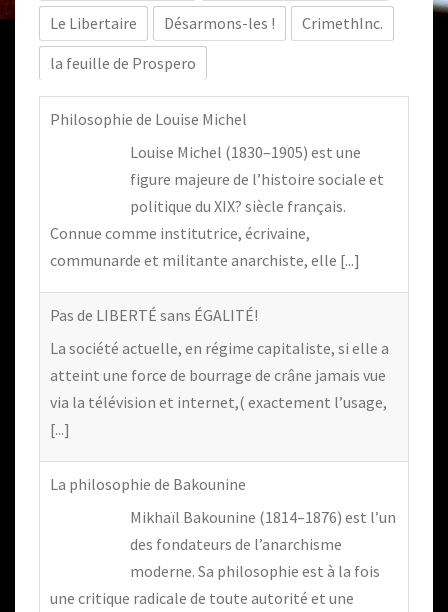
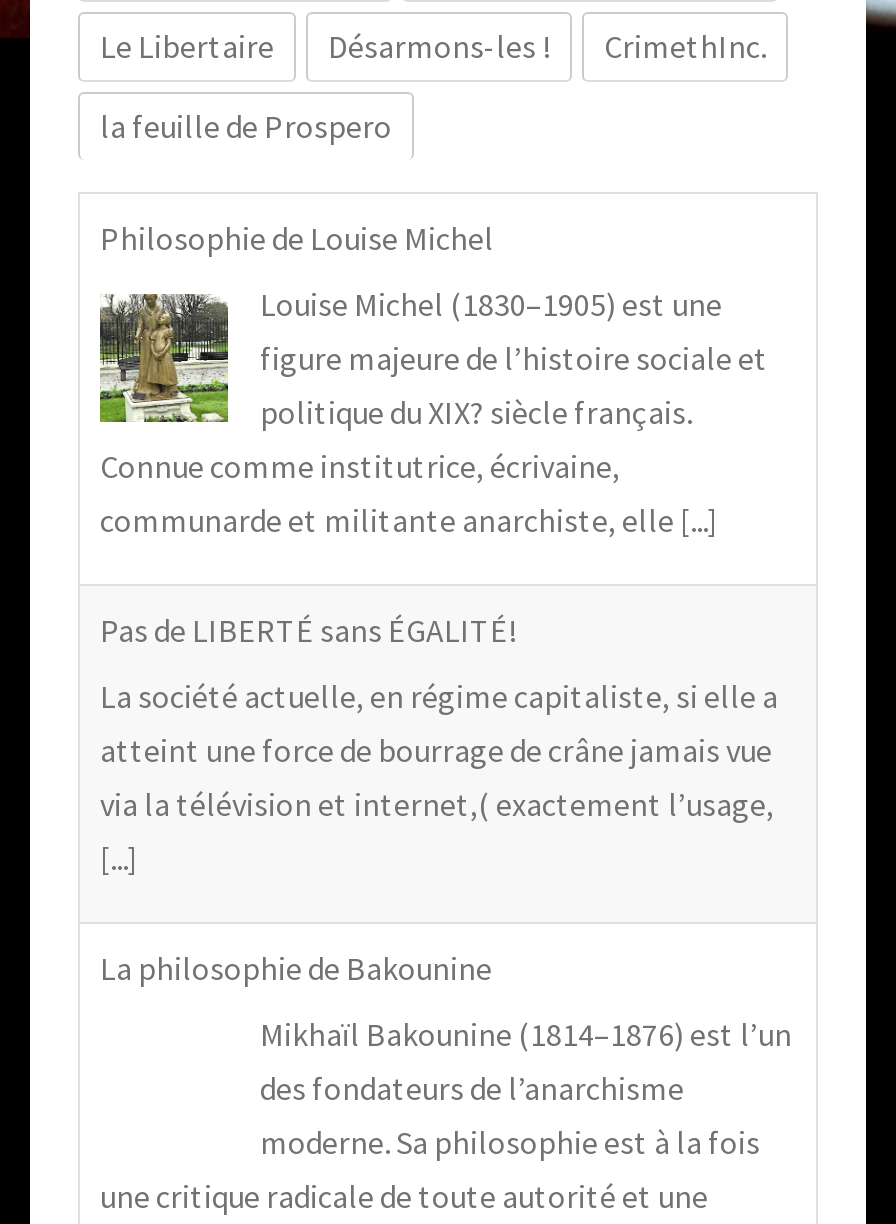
none -> [98,292,230,424] [image]

